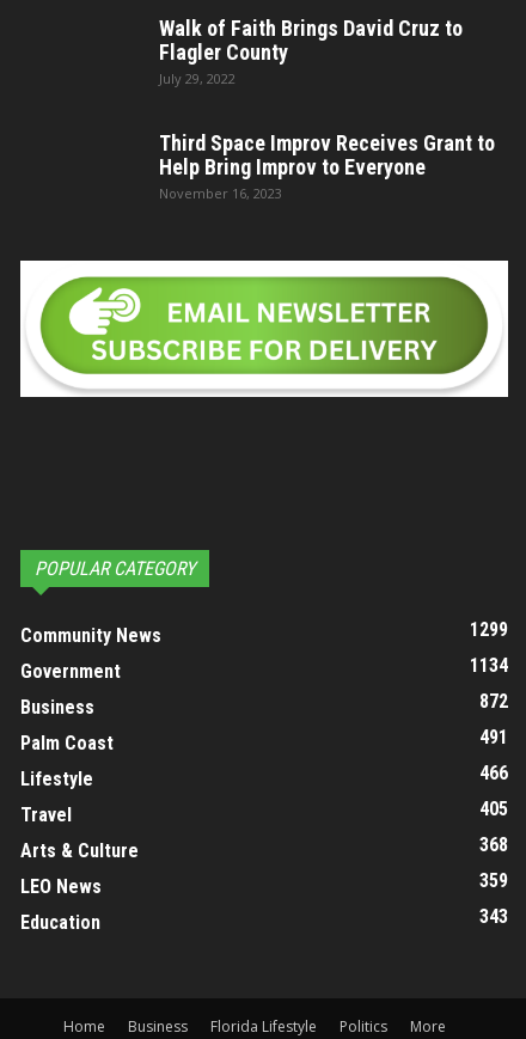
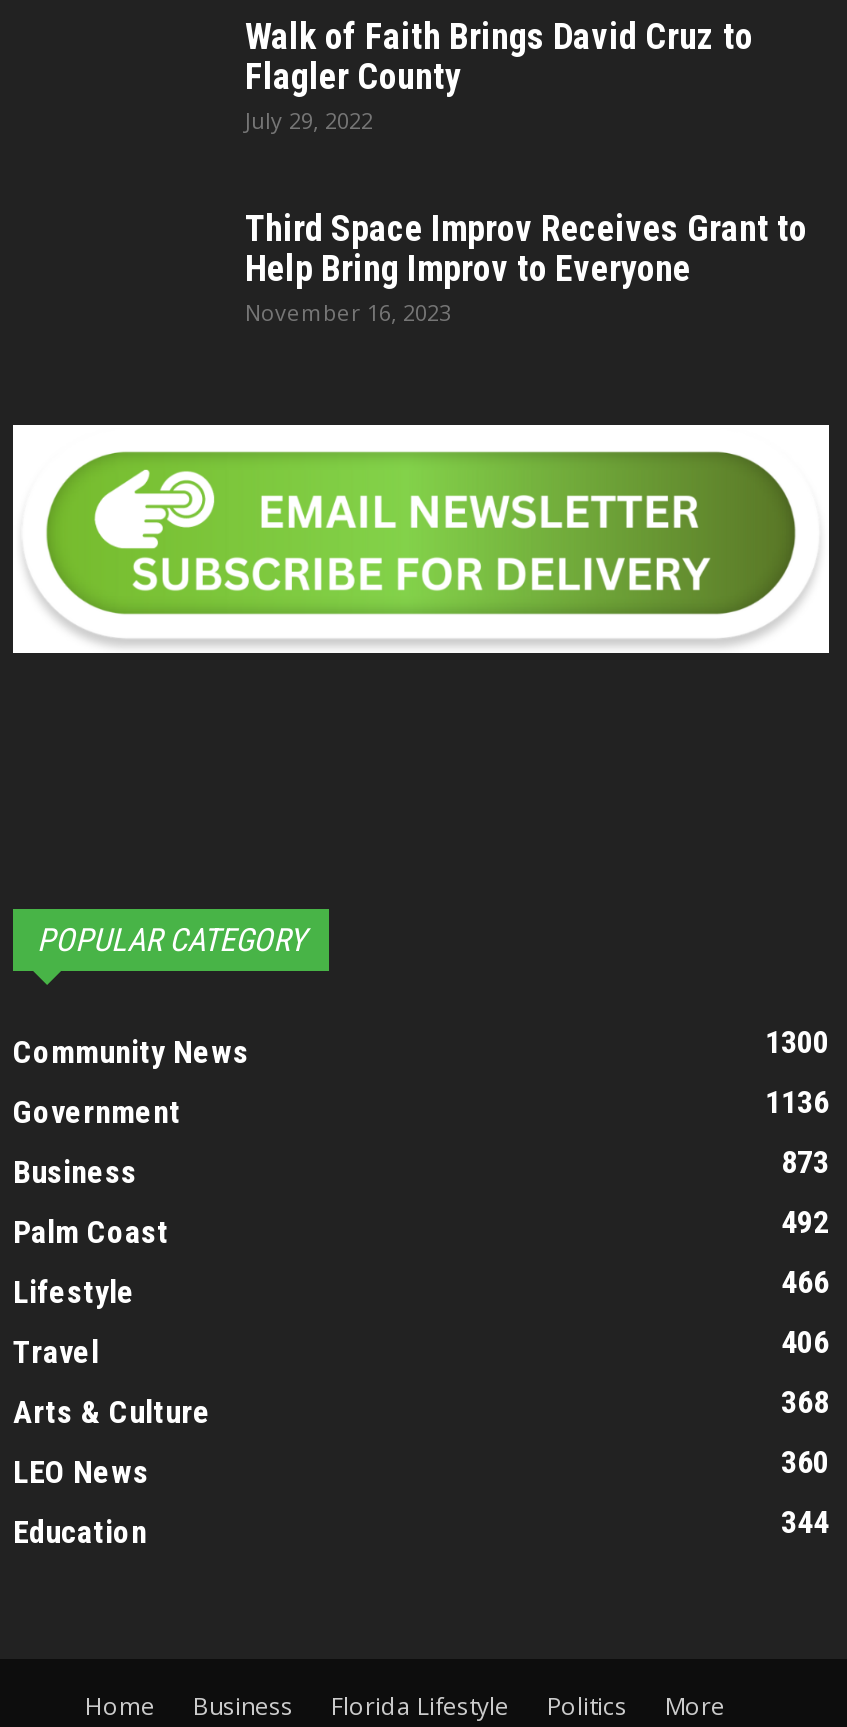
[470,618,508,640] 1299 -> [765,1022,829,1060] 1300
[470,654,508,676] 1134 -> [765,1082,829,1120] 1136
[479,689,508,712] 872 -> [781,1142,829,1180] 873
[479,725,508,748] 491 -> [781,1202,829,1240] 492
[479,797,508,820] 405 -> [781,1322,829,1360] 406
[479,869,508,891] 359 -> [781,1442,829,1480] 360
[479,905,508,927] 343 -> [781,1502,829,1540] 344

